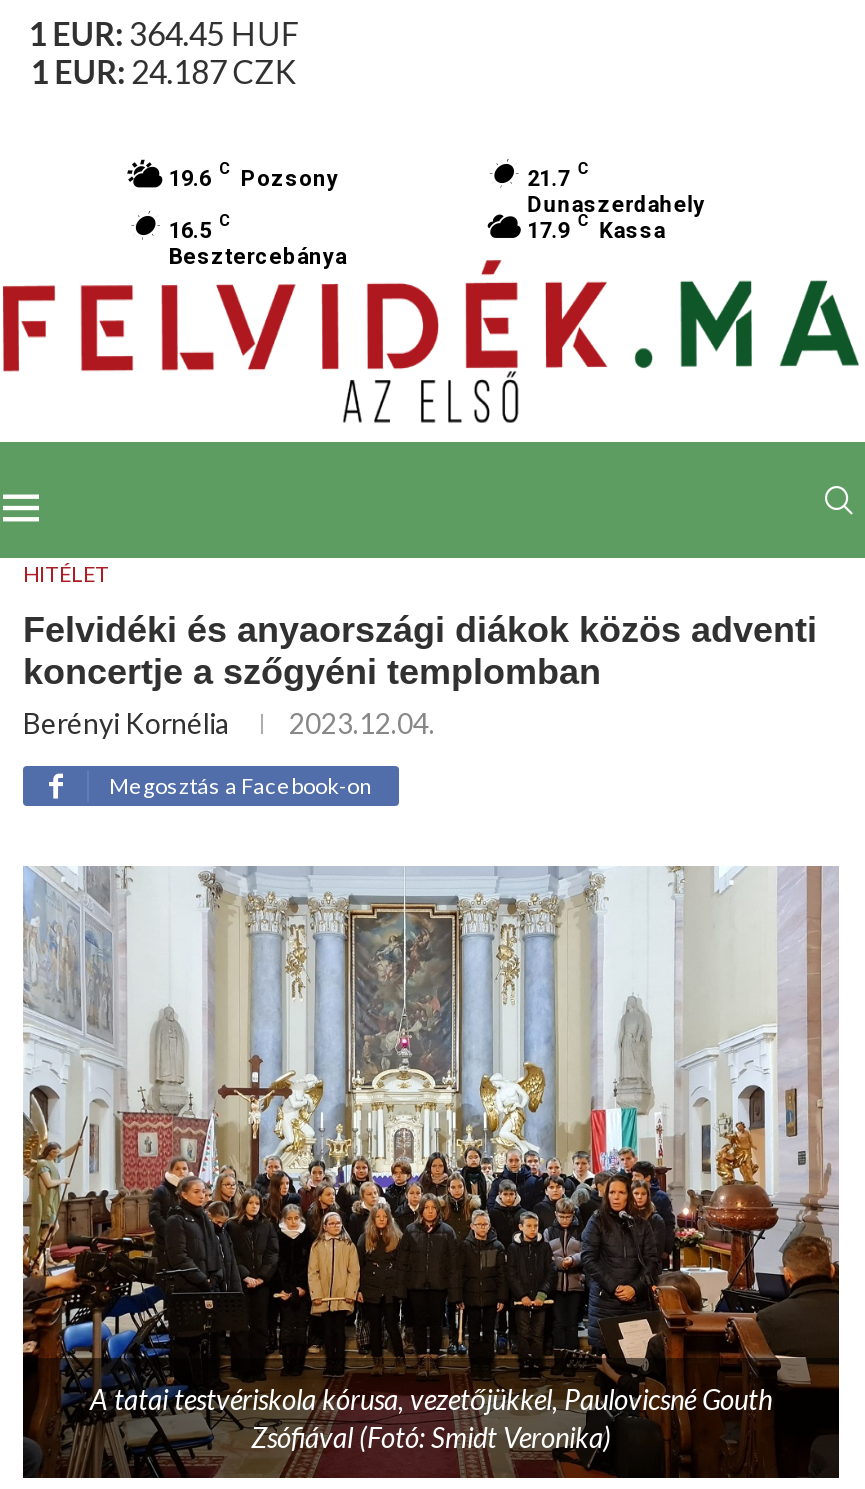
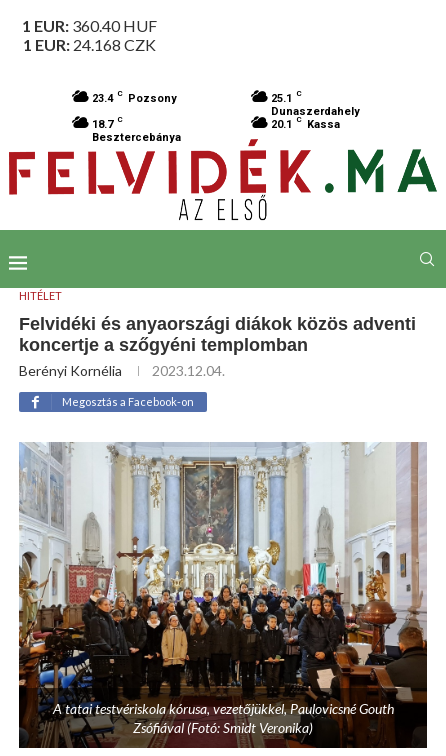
[29,14,299,52] 1 EUR: 364.45 HUF -> [22,16,157,35] 1 EUR: 360.40 HUF
[31,52,297,90] 1 EUR: 24.187 CZK -> [23,35,156,54] 1 EUR: 24.168 CZK
[169,160,339,192] 19.6 C Pozsony -> [92,89,177,105] 23.4 C Pozsony
[527,160,589,192] 21.7 C -> [271,89,302,105] 25.1 C
[169,212,231,244] 16.5 C -> [92,115,123,131] 18.7 C
[527,212,665,244] 17.9 C Kassa -> [271,115,340,131] 20.1 C Kassa

